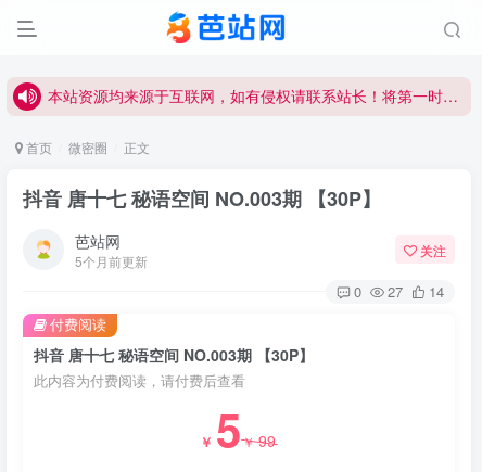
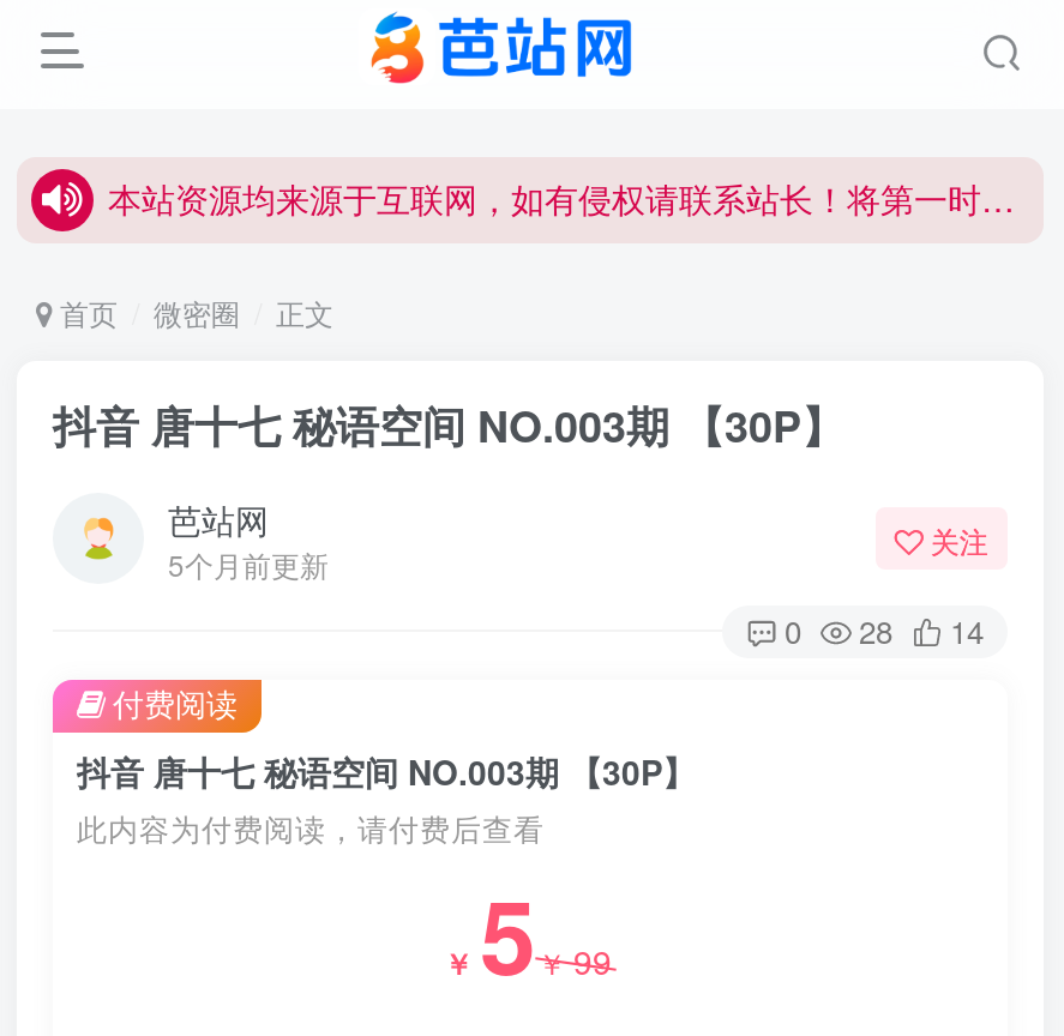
[354,281,444,302] 0 27 14 -> [785,609,984,654] 0 28 14

